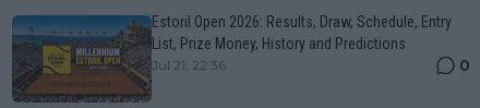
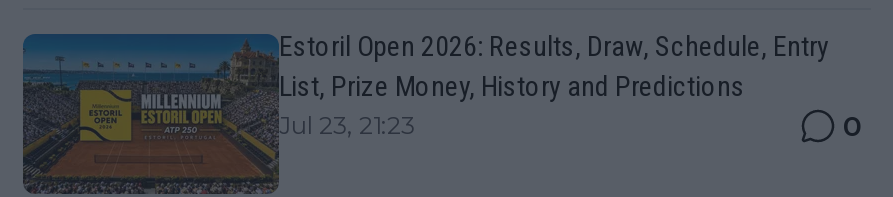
[152,57,226,73] Jul 21, 22:36 -> [279,111,415,141] Jul 23, 21:23

